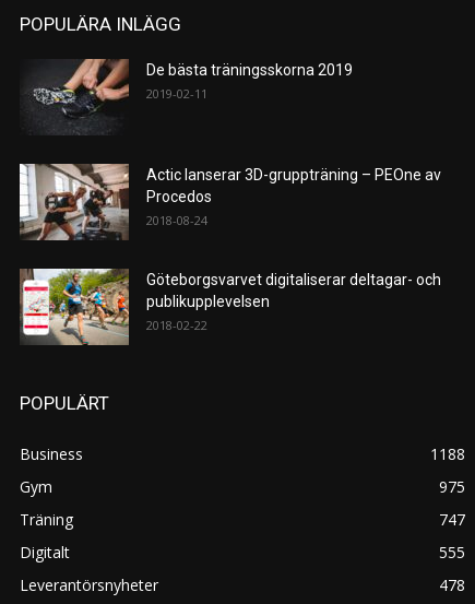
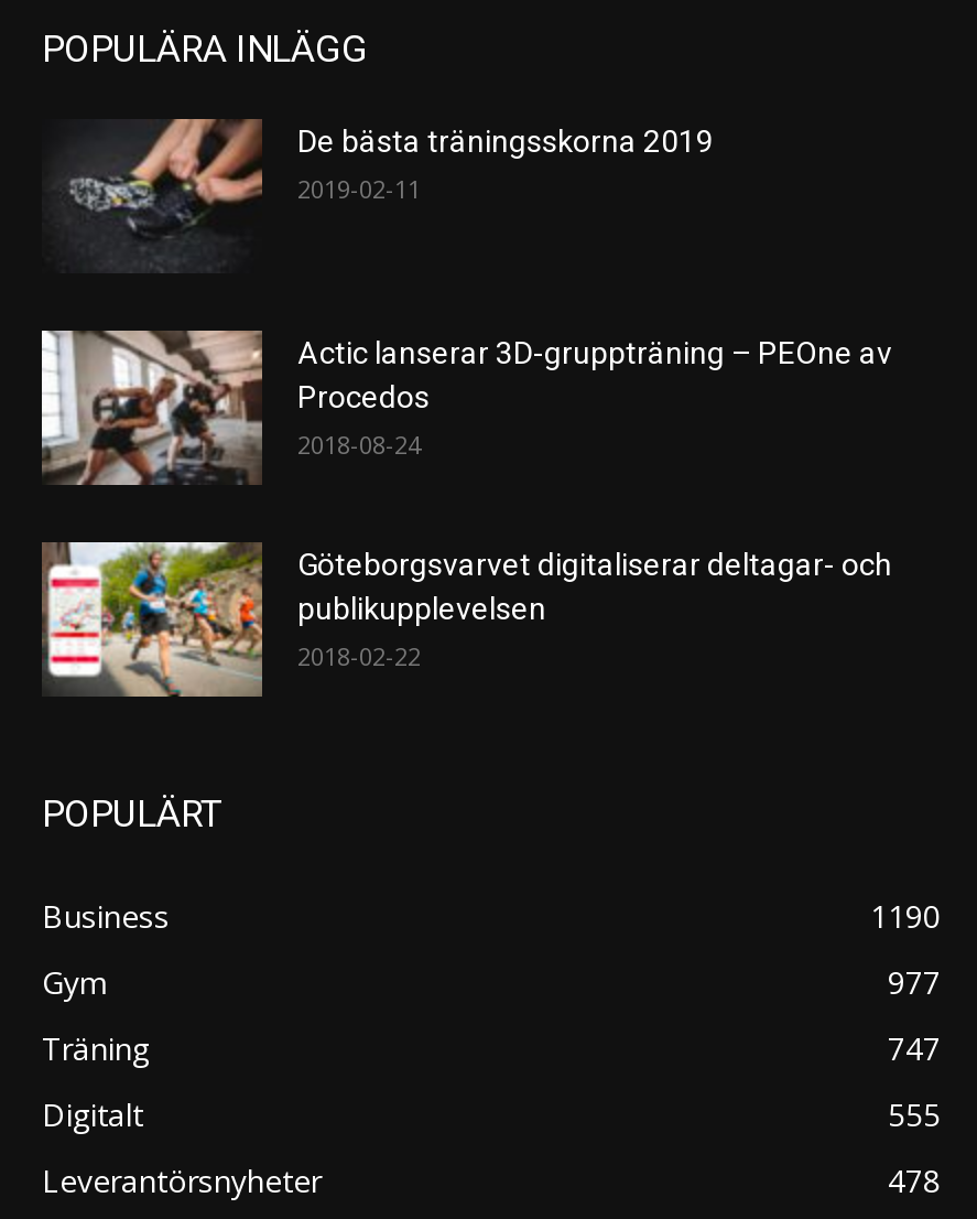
[430,444,465,465] 1188 -> [870,896,941,938] 1190
[439,477,465,497] 975 -> [888,962,941,1004] 977

